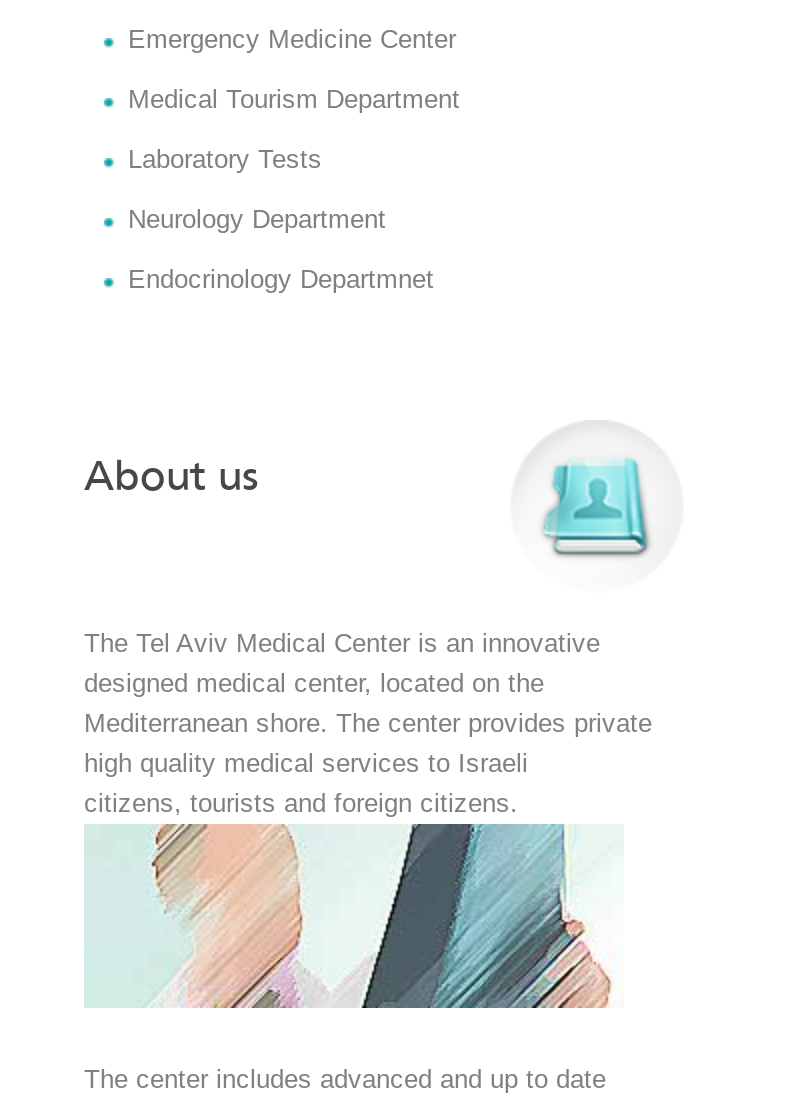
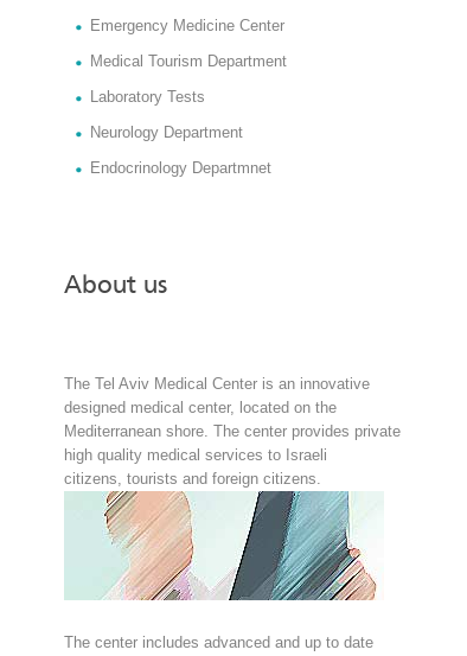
[518,422,652,560] [image] -> none

